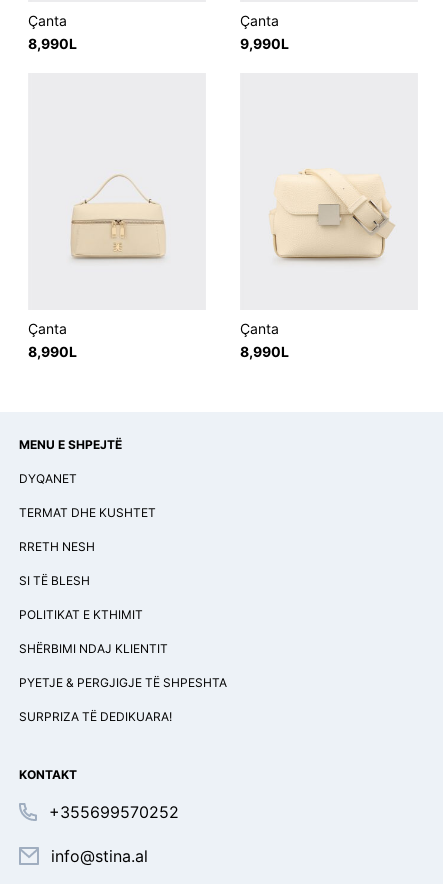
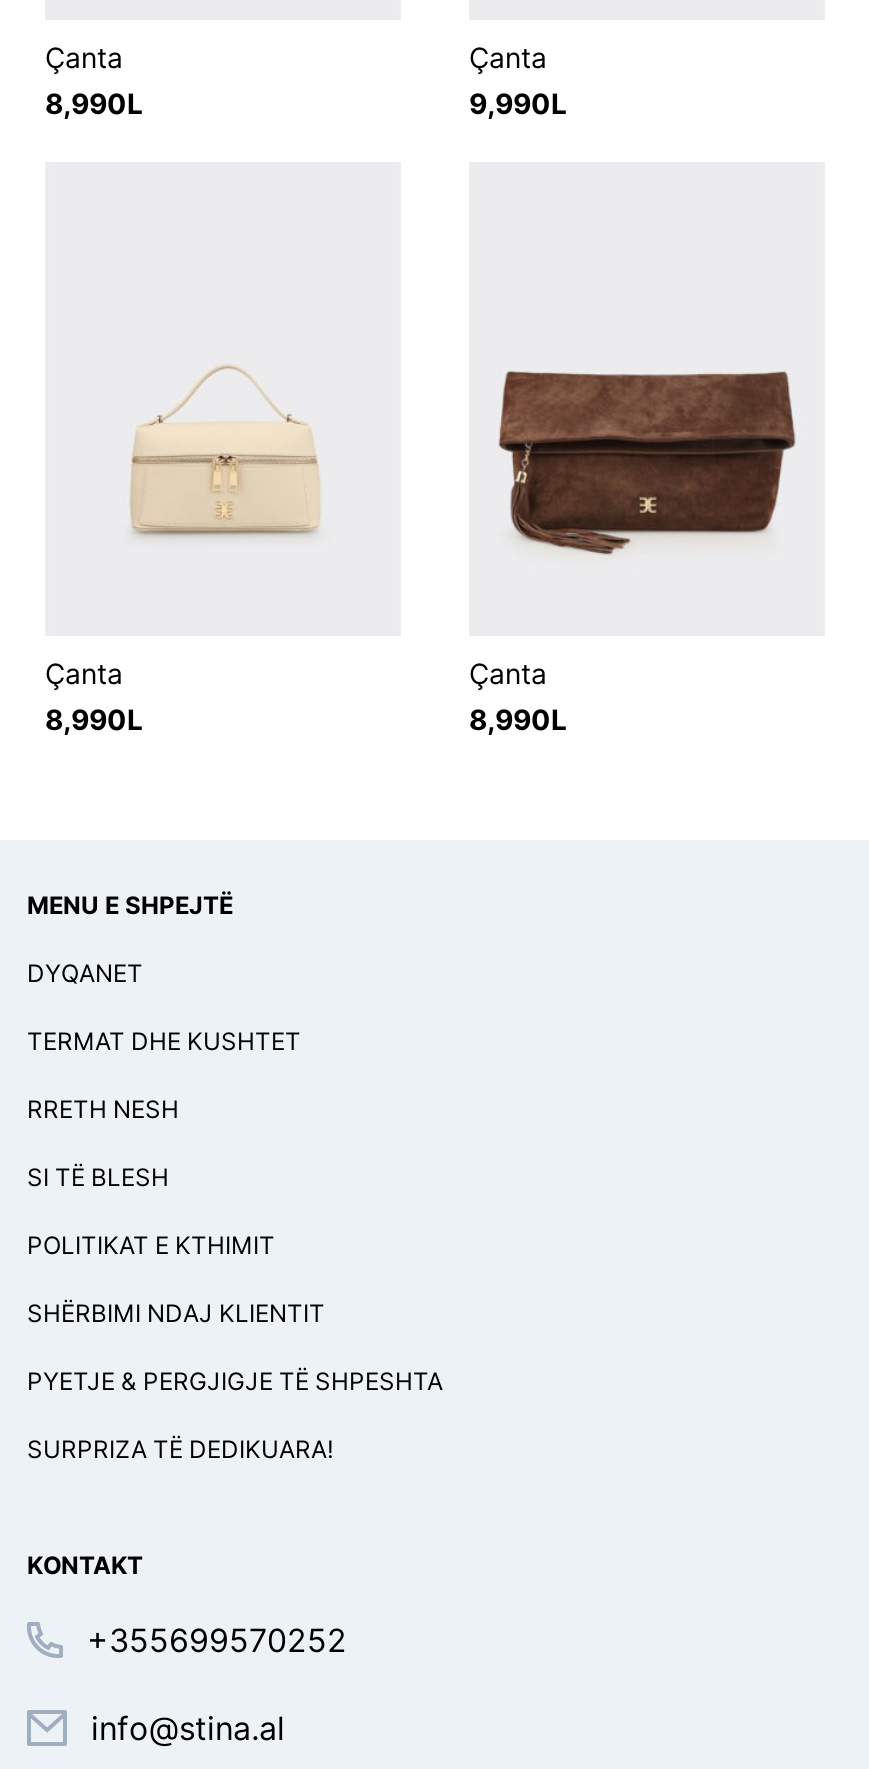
[255,168,403,270] [image] -> [497,356,797,556] [image]

